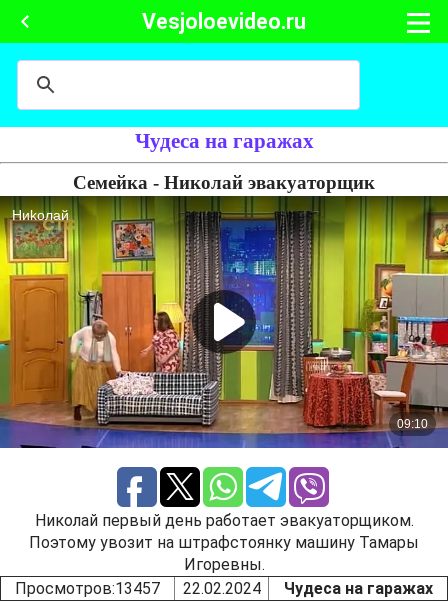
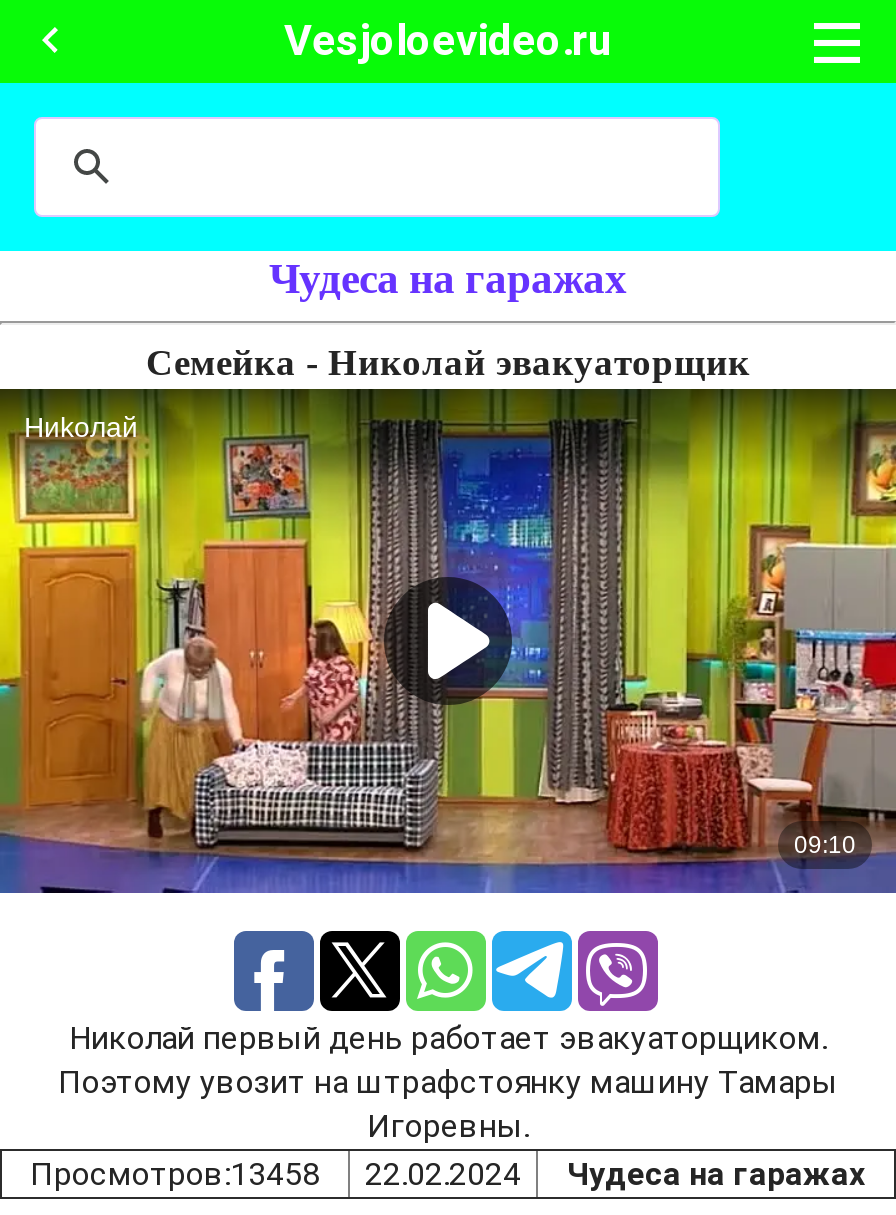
[15,579,432,598] Просмотров:13457 22.02.2024 Чудеса на гаражах -> [30,1155,865,1193] Просмотров:13458 22.02.2024 Чудеса на гаражах

